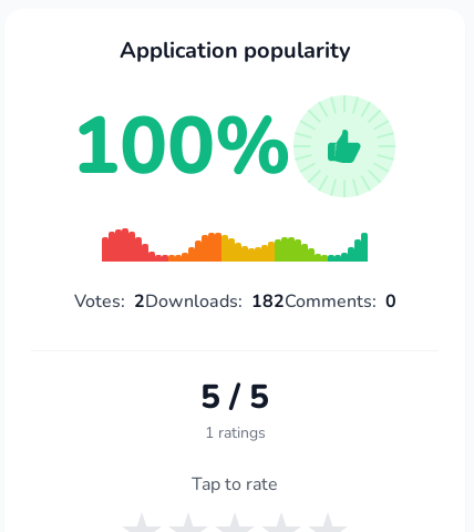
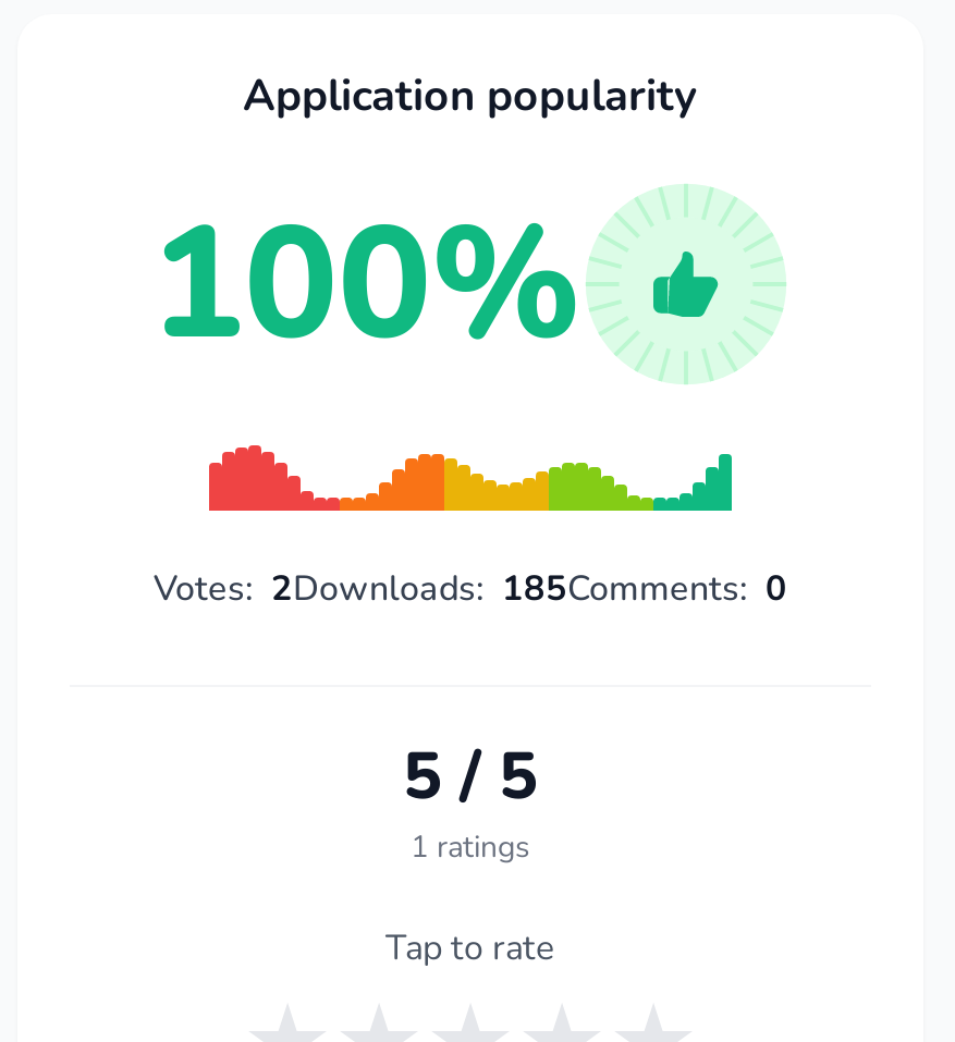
[74,289,396,314] Votes: 2Downloads: 182Comments: 0 -> [154,565,787,613] Votes: 2Downloads: 185Comments: 0

